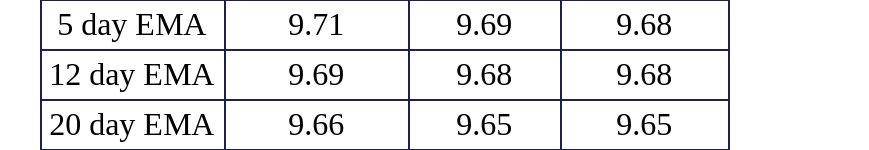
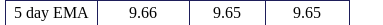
[49,8,672,142] 9.71 | 9.69 | 9.68 | 12 day EMA | 9.69 | 9.68 | 9.68 | 20 day EMA -> none

